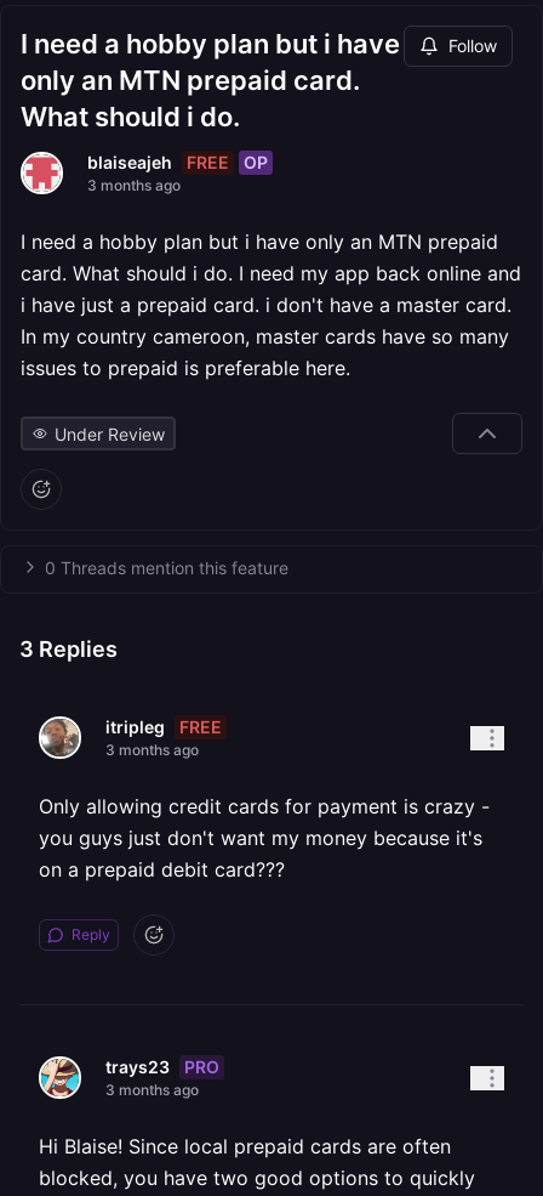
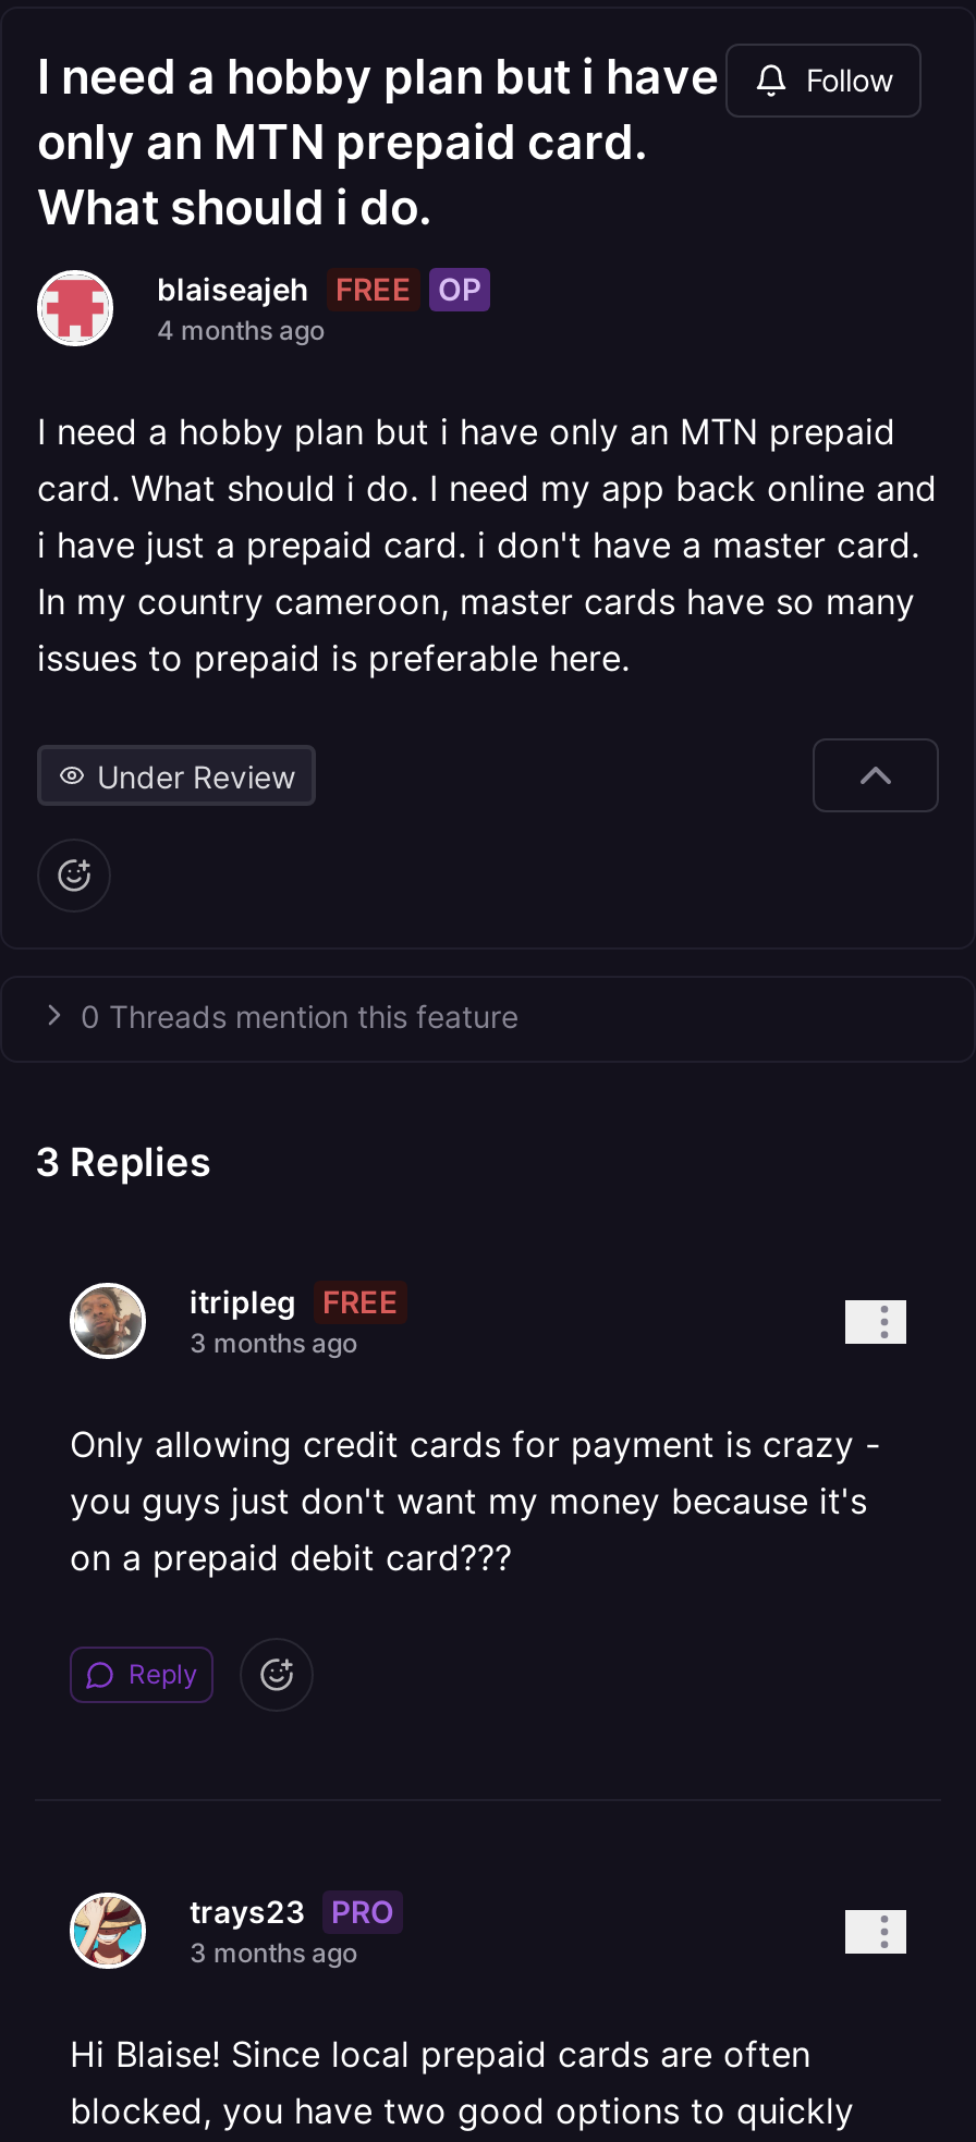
[87,176,181,194] 3 months ago -> [157,314,325,346] 4 months ago

